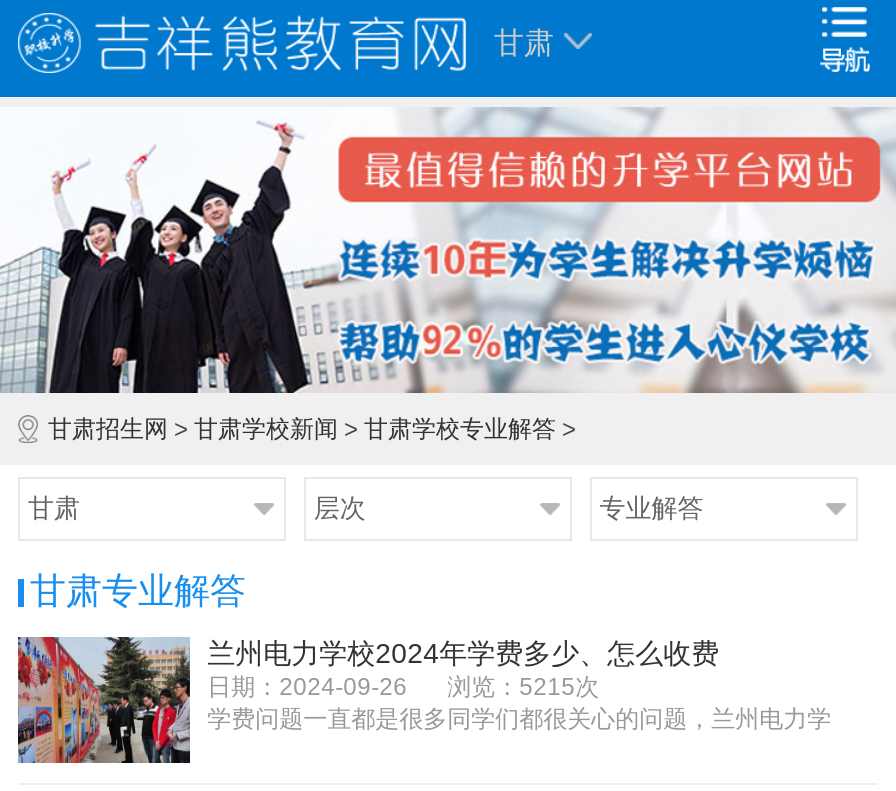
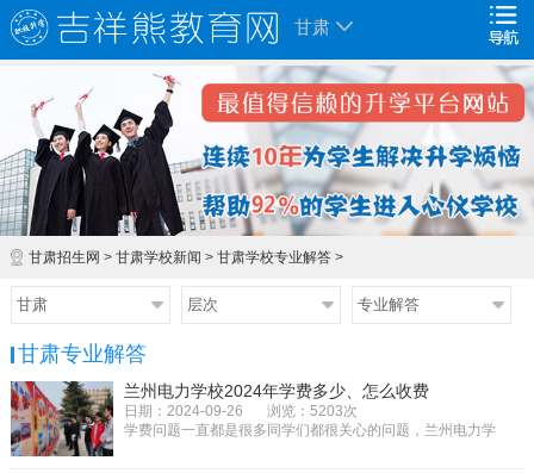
[207,673,599,701] 日期：2024-09-26 浏览：5215次 -> [123,403,357,420] 日期：2024-09-26 浏览：5203次

